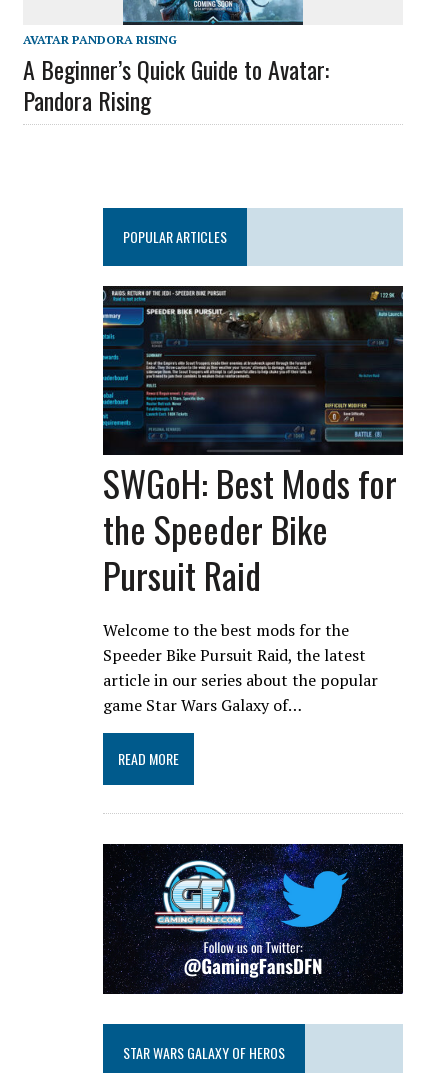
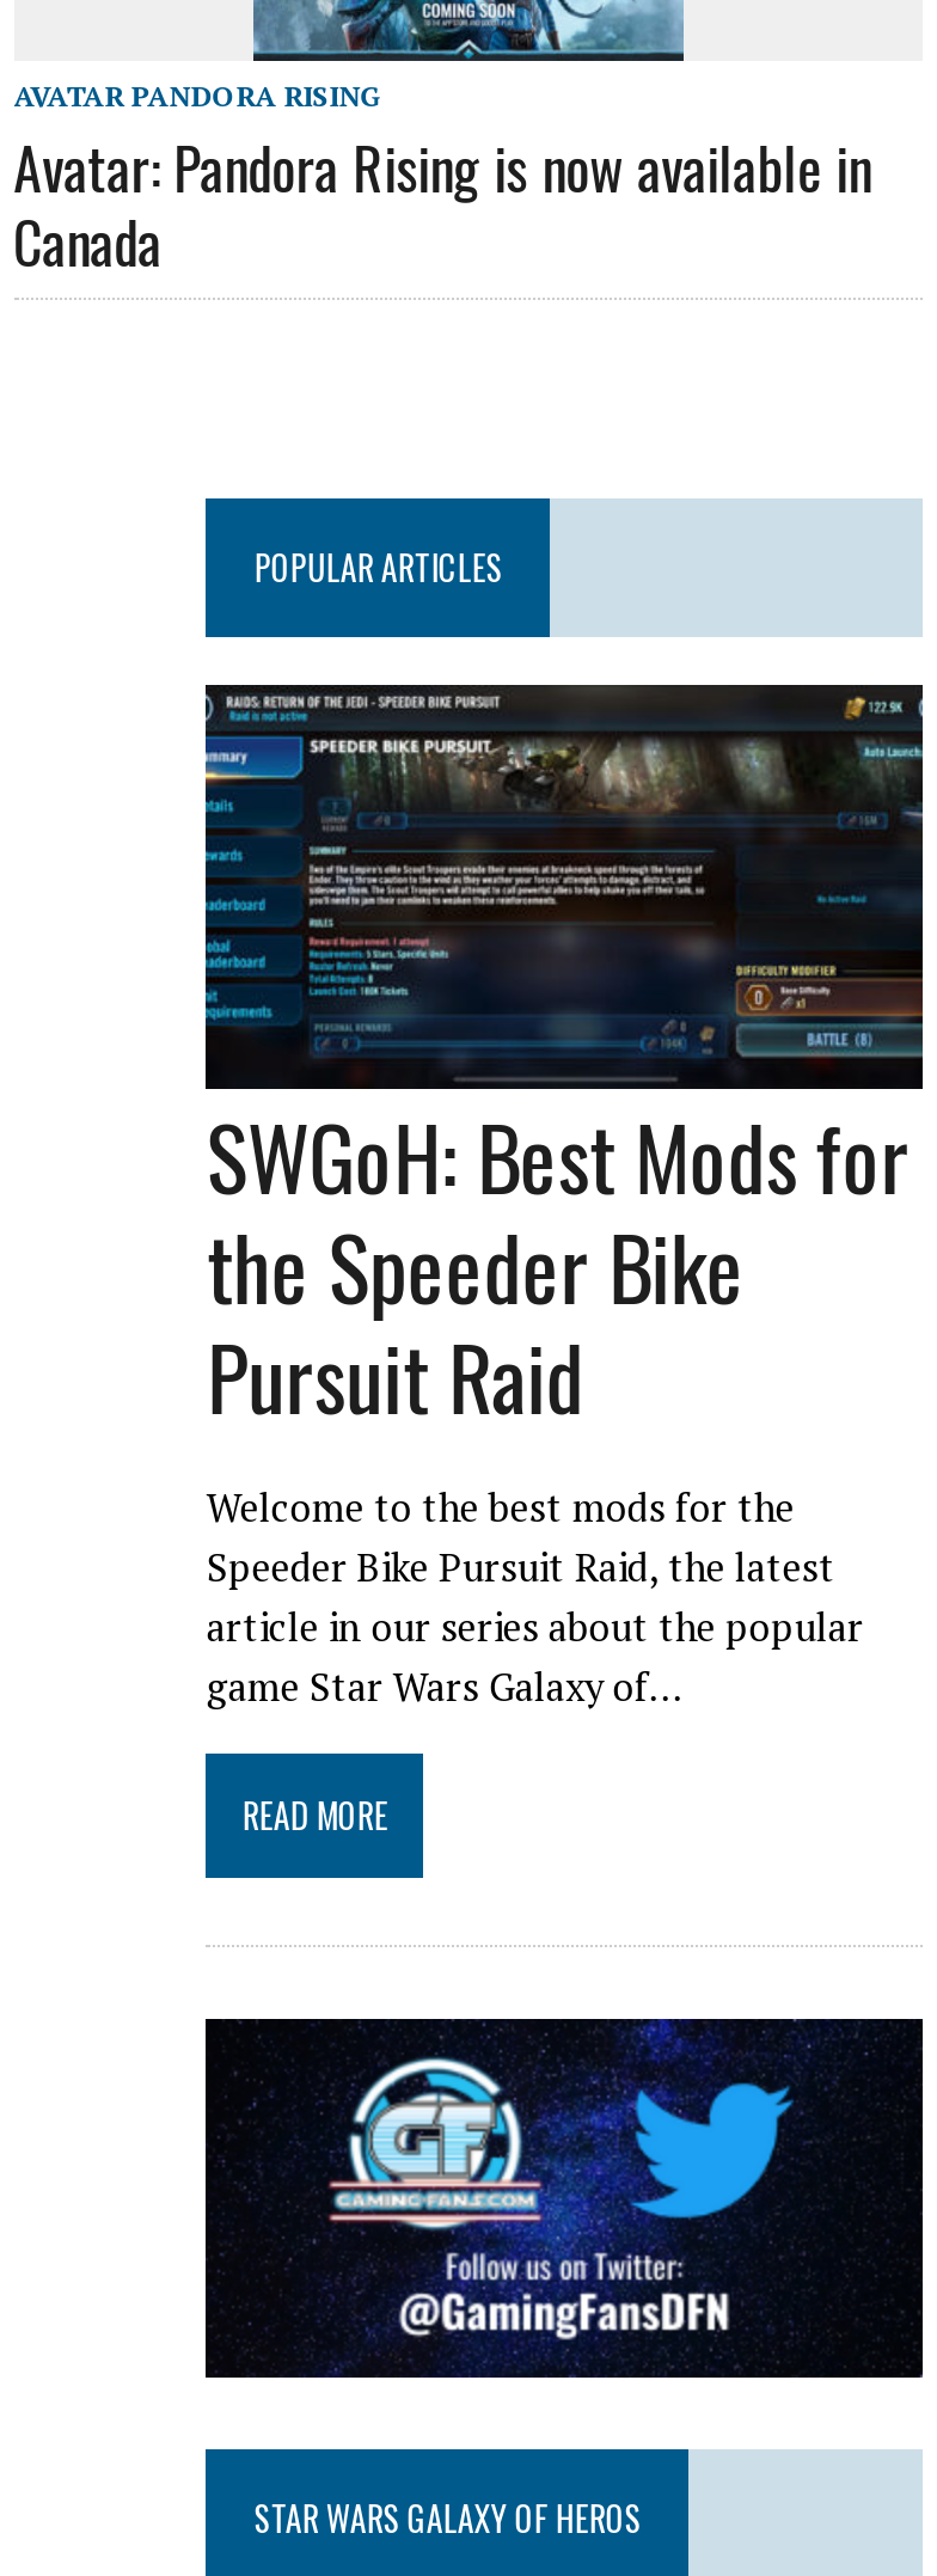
[23,51,329,118] A Beginner’s Quick Guide to Avatar: | Pandora Rising -> [13,122,872,283] Avatar: Pandora Rising is now available in | Canada

